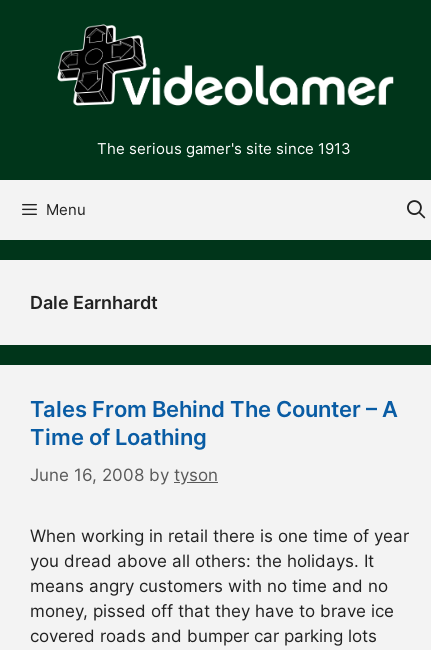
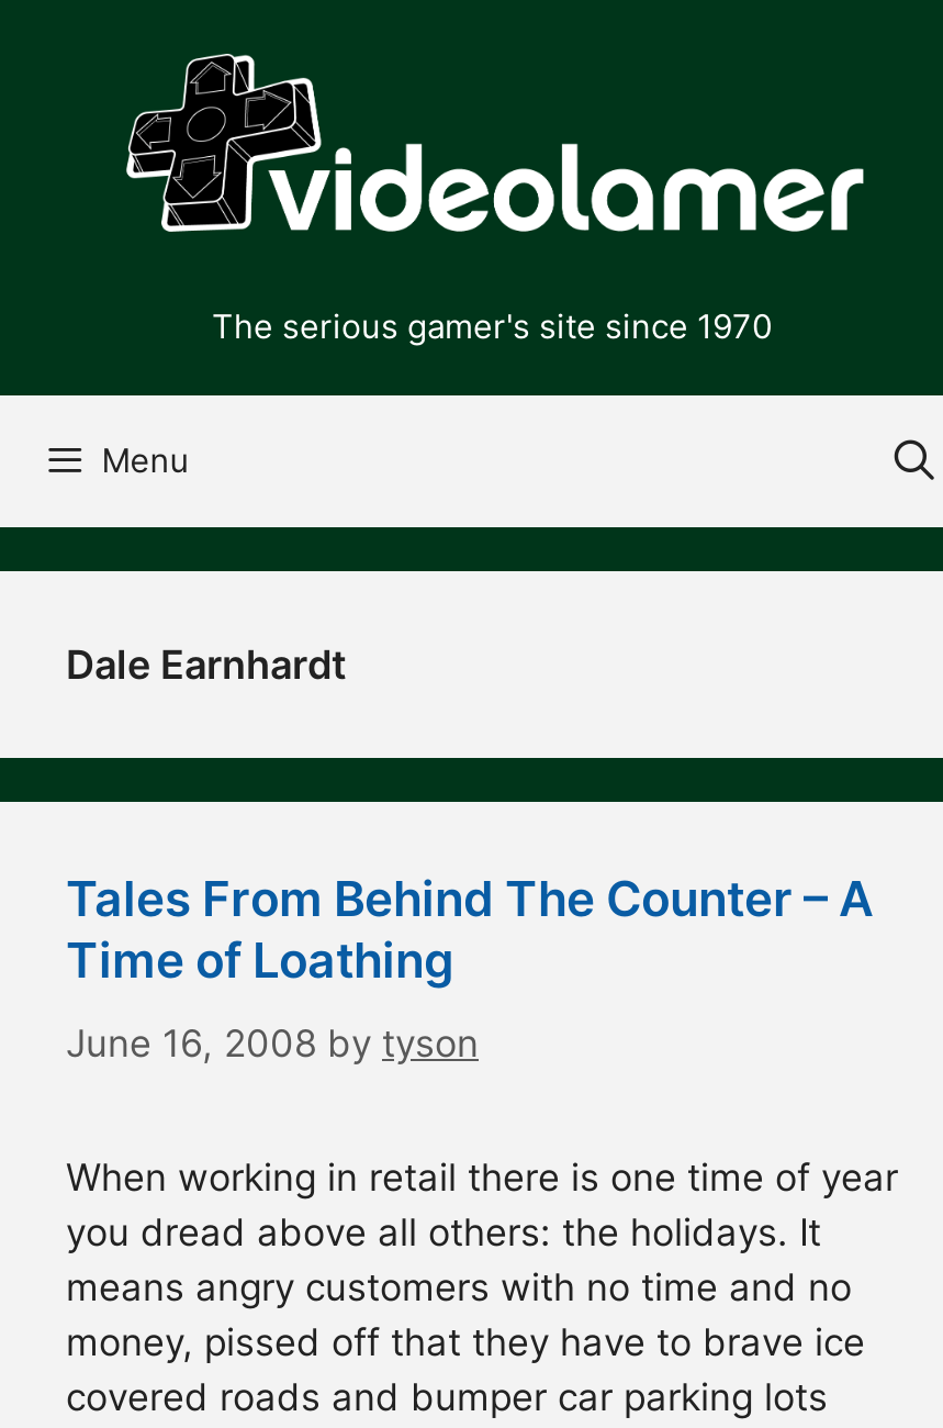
[97,139,351,158] The serious gamer's site since 1913 -> [212,306,772,348] The serious gamer's site since 1970

